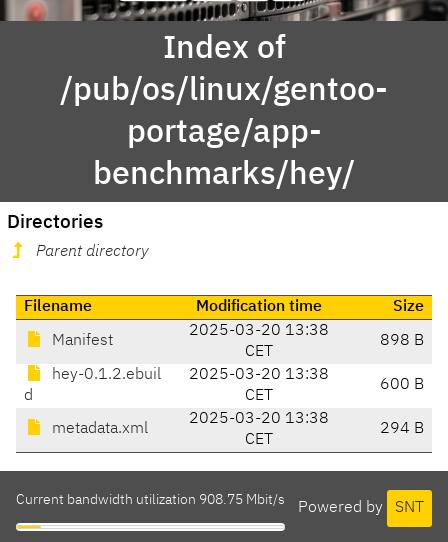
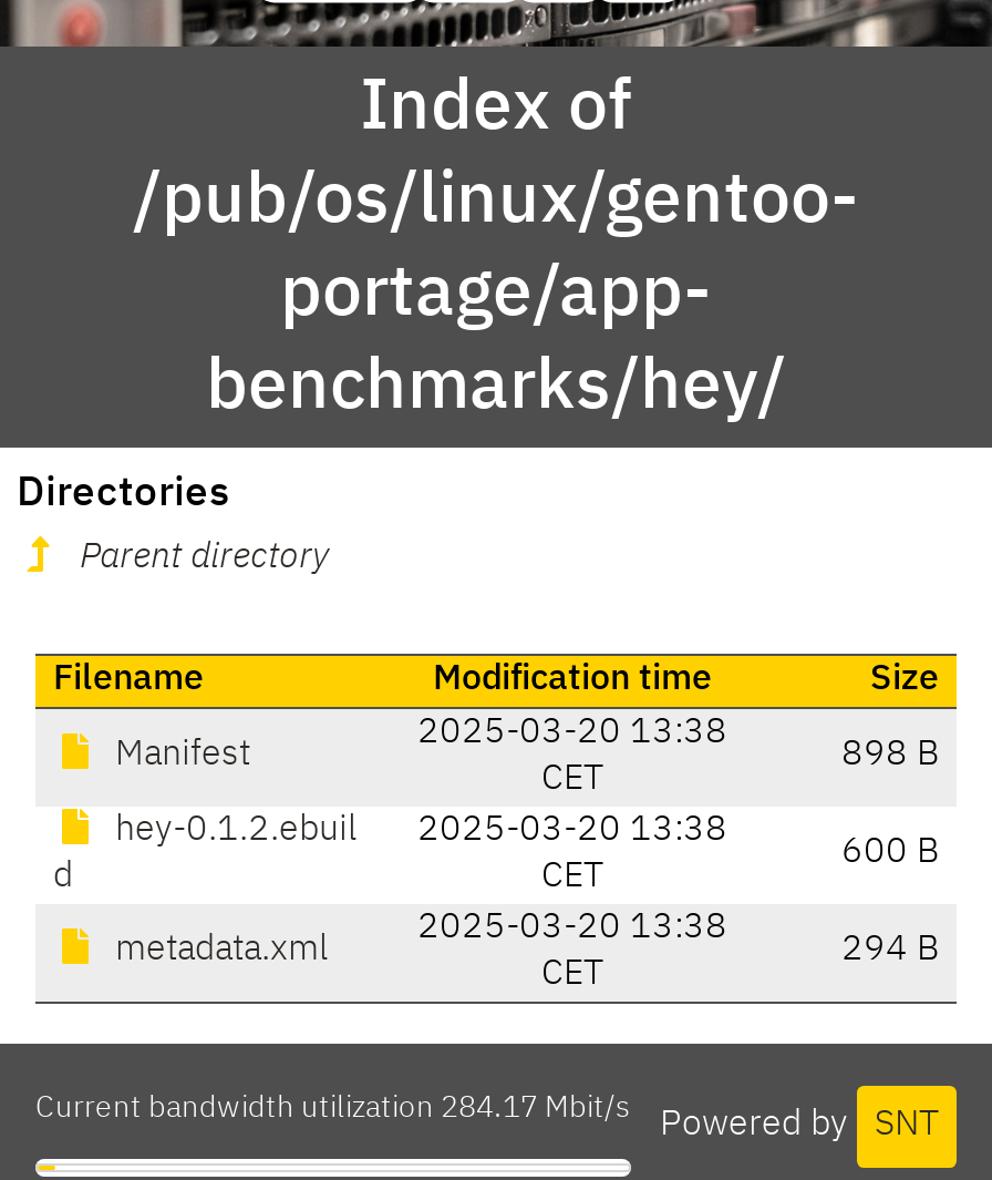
[16,493,285,507] Current bandwidth utilization 908.75 Mbit/s -> [35,1093,631,1124] Current bandwidth utilization 284.17 Mbit/s

